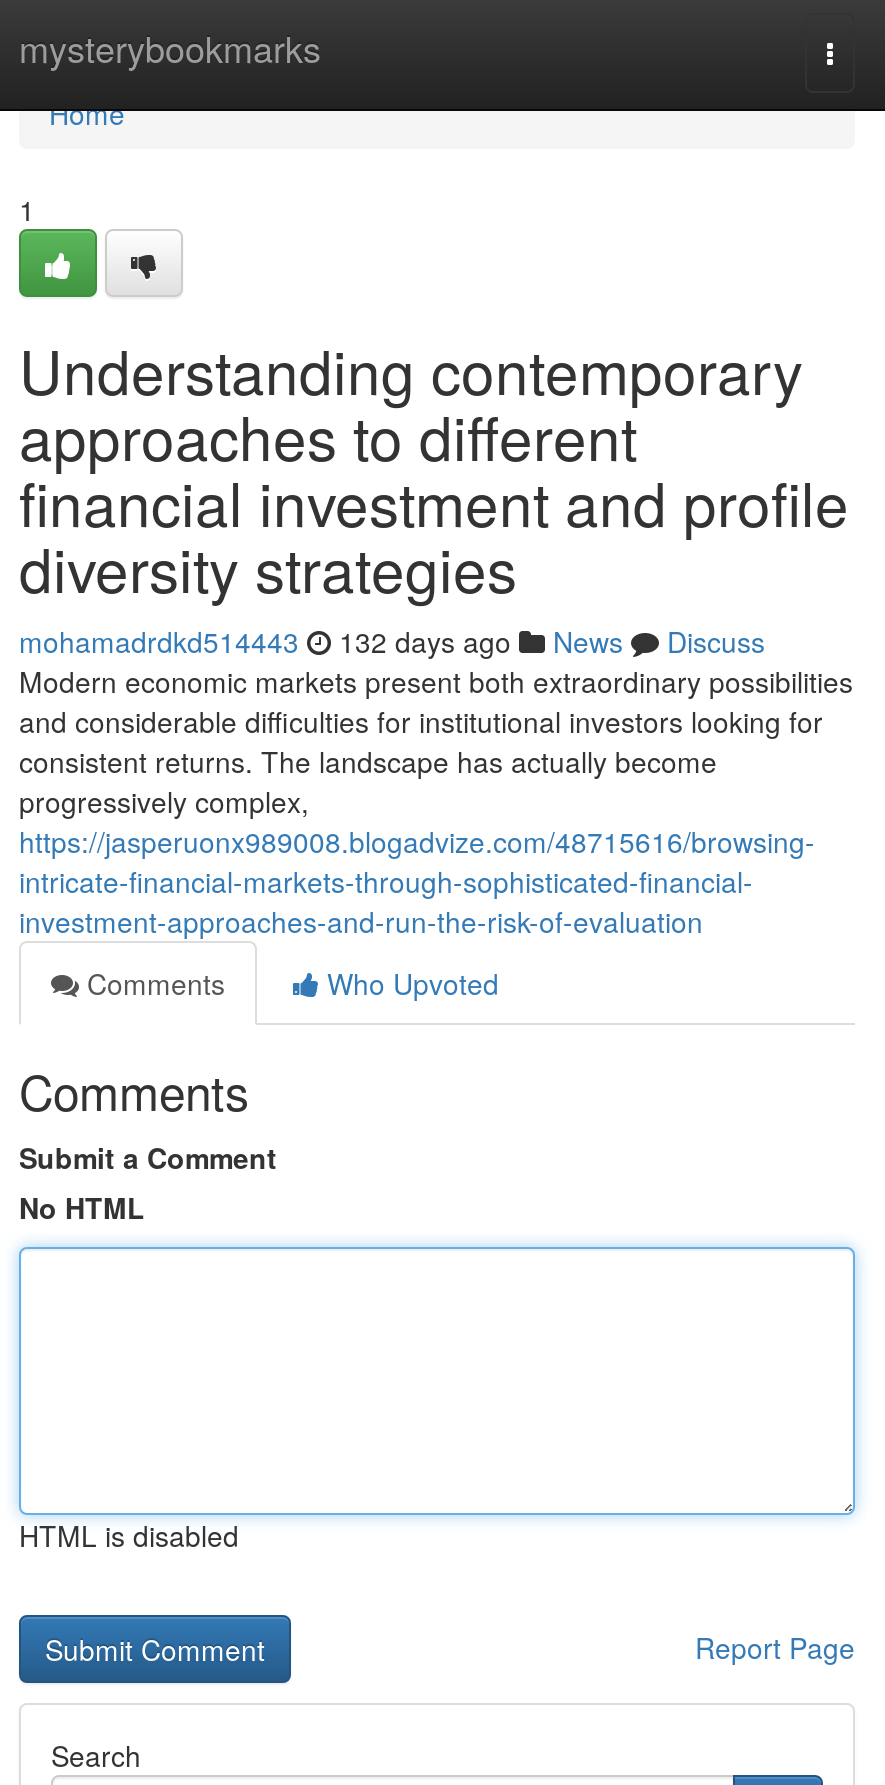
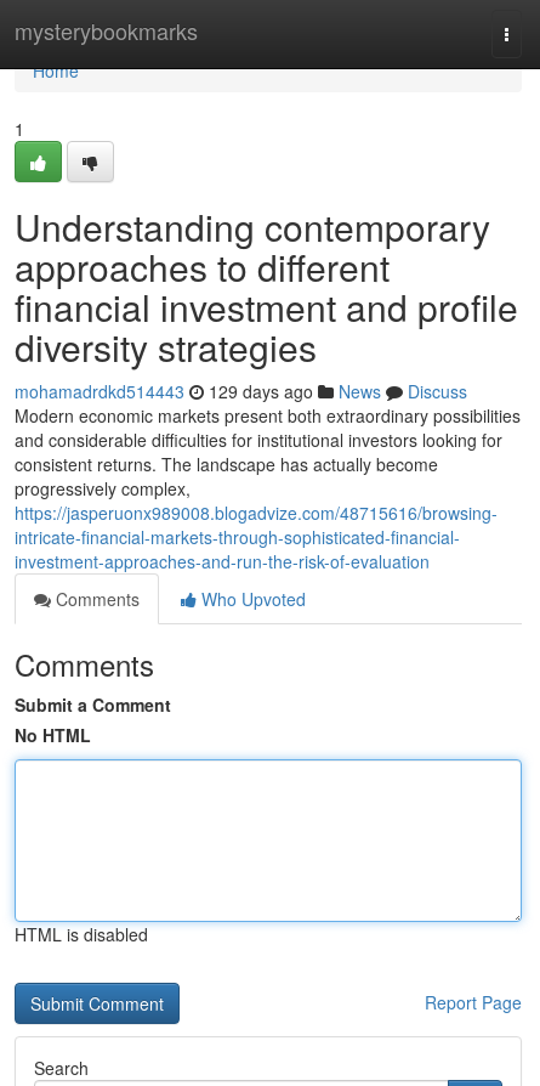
[19,621,765,661] mohamadrdkd514443 132 days ago News Discuss -> [15,379,467,403] mohamadrdkd514443 129 days ago News Discuss

